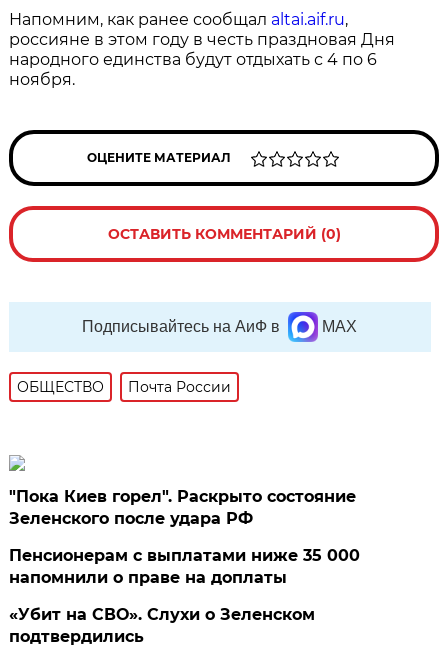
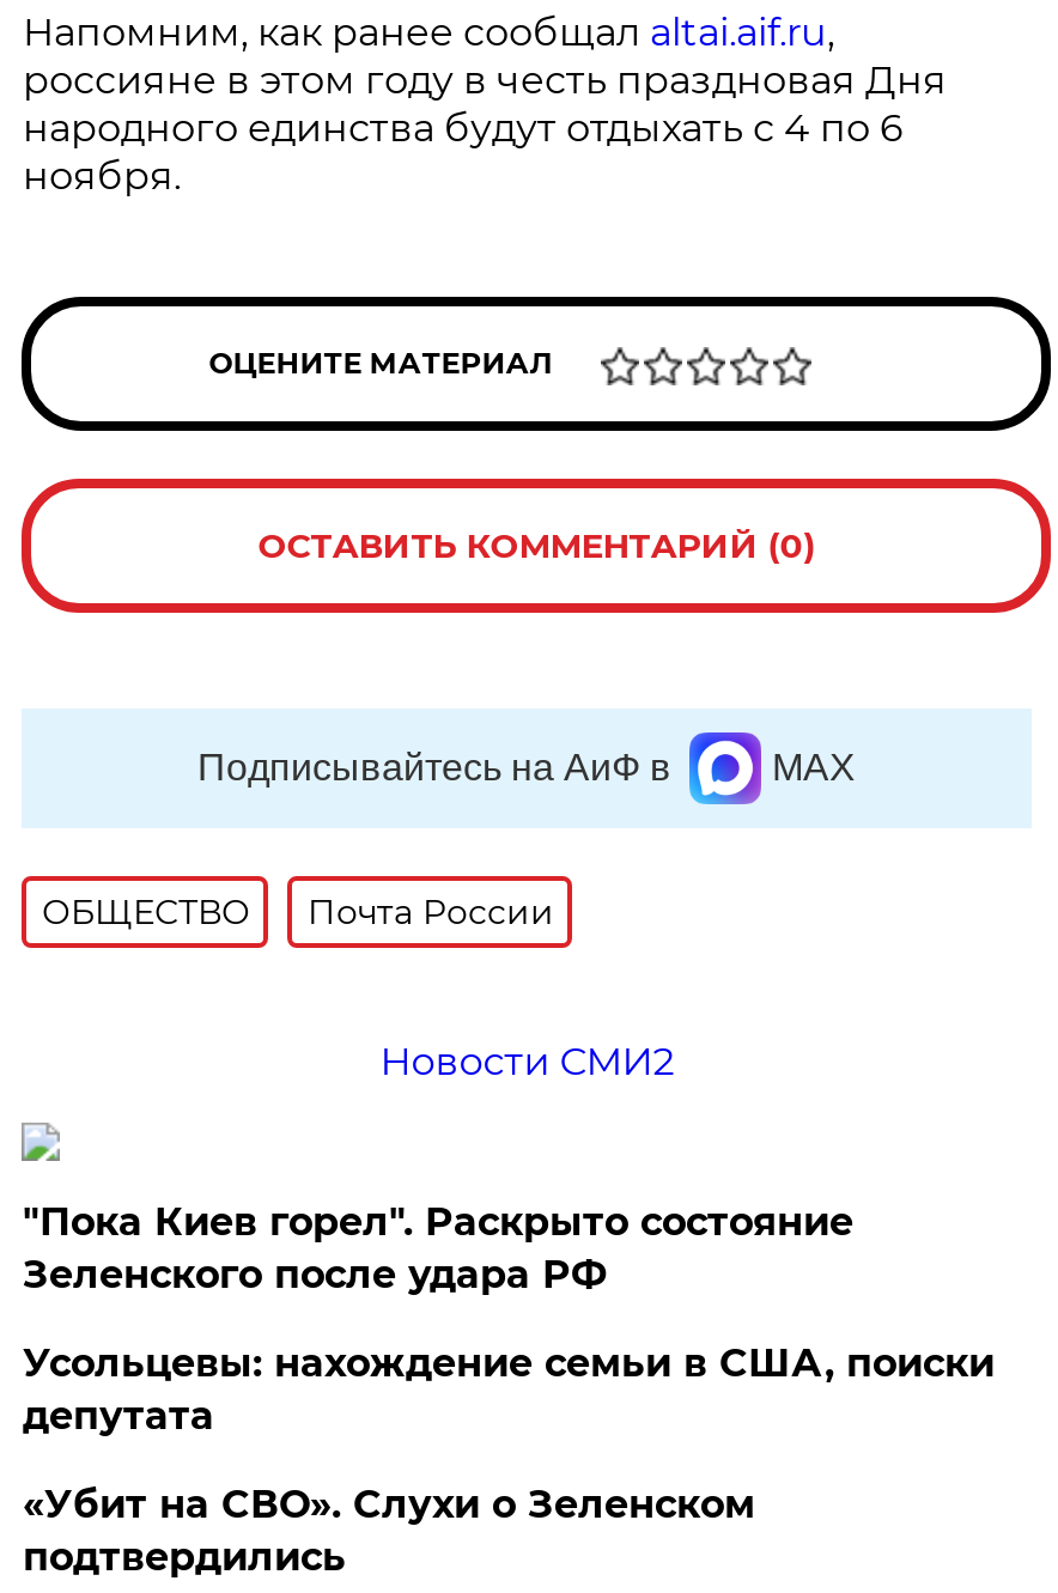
none -> [380,1039,674,1084] Новости СМИ2
[9,546,360,587] Пенсионерам с выплатами ниже 35 000 | напомнили о праве на доплаты -> [23,1340,994,1439] Усольцевы: нахождение семьи в США, поиски | депутата

